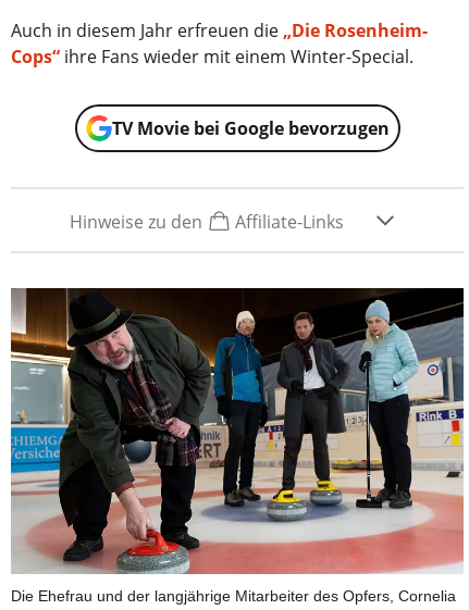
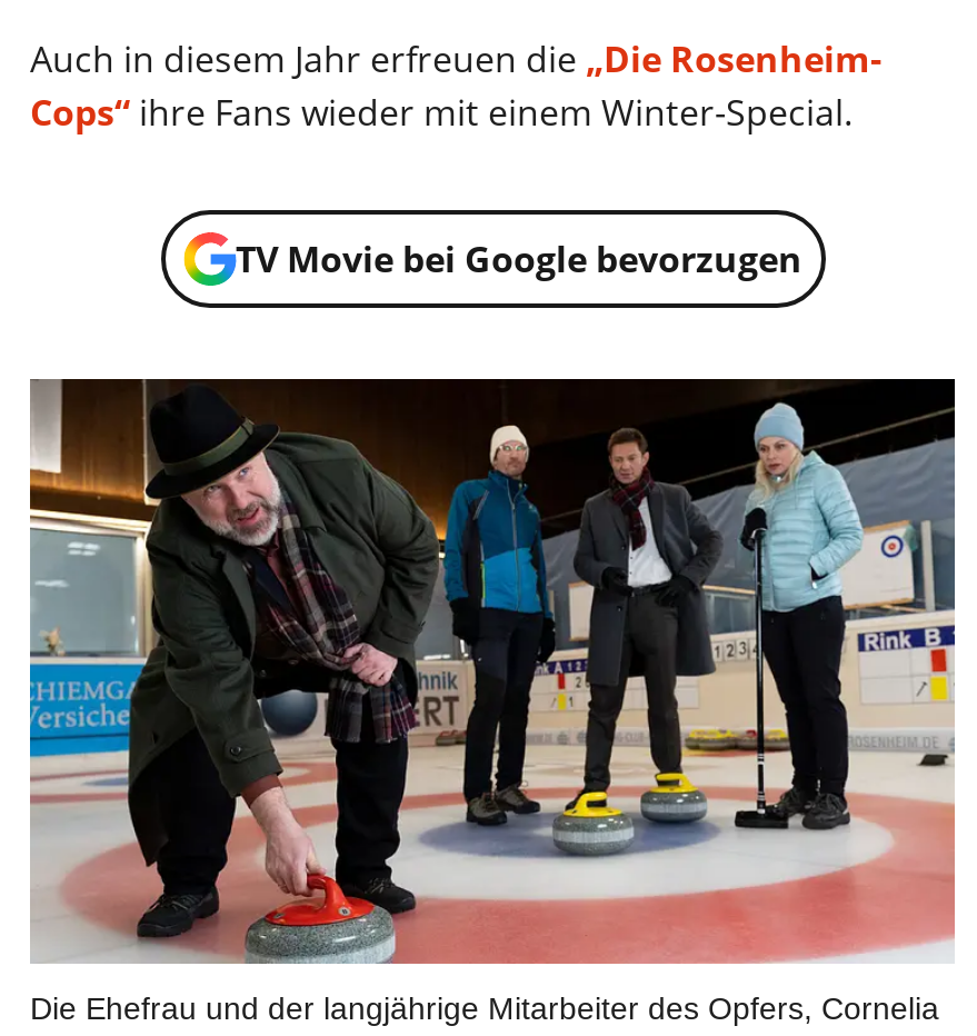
[70,210,344,234] Hinweise zu den | Affiliate-Links -> none

